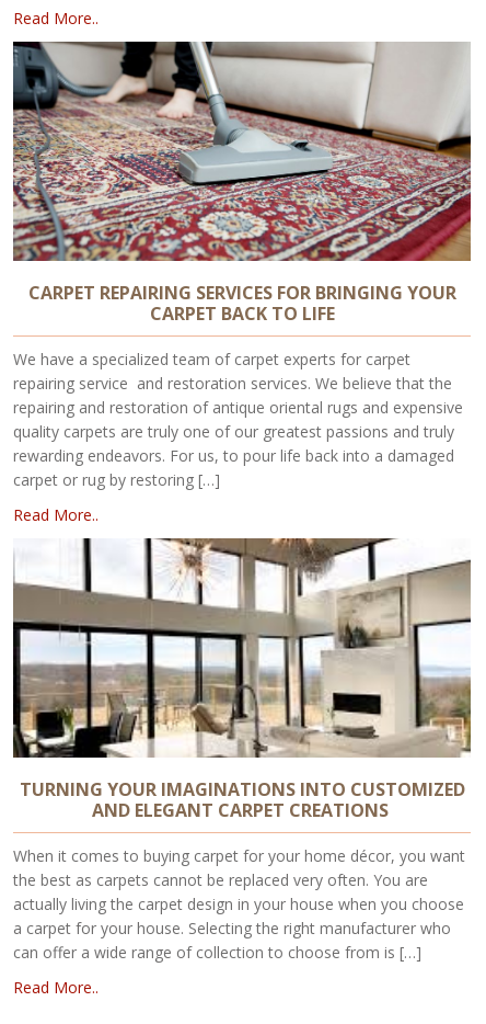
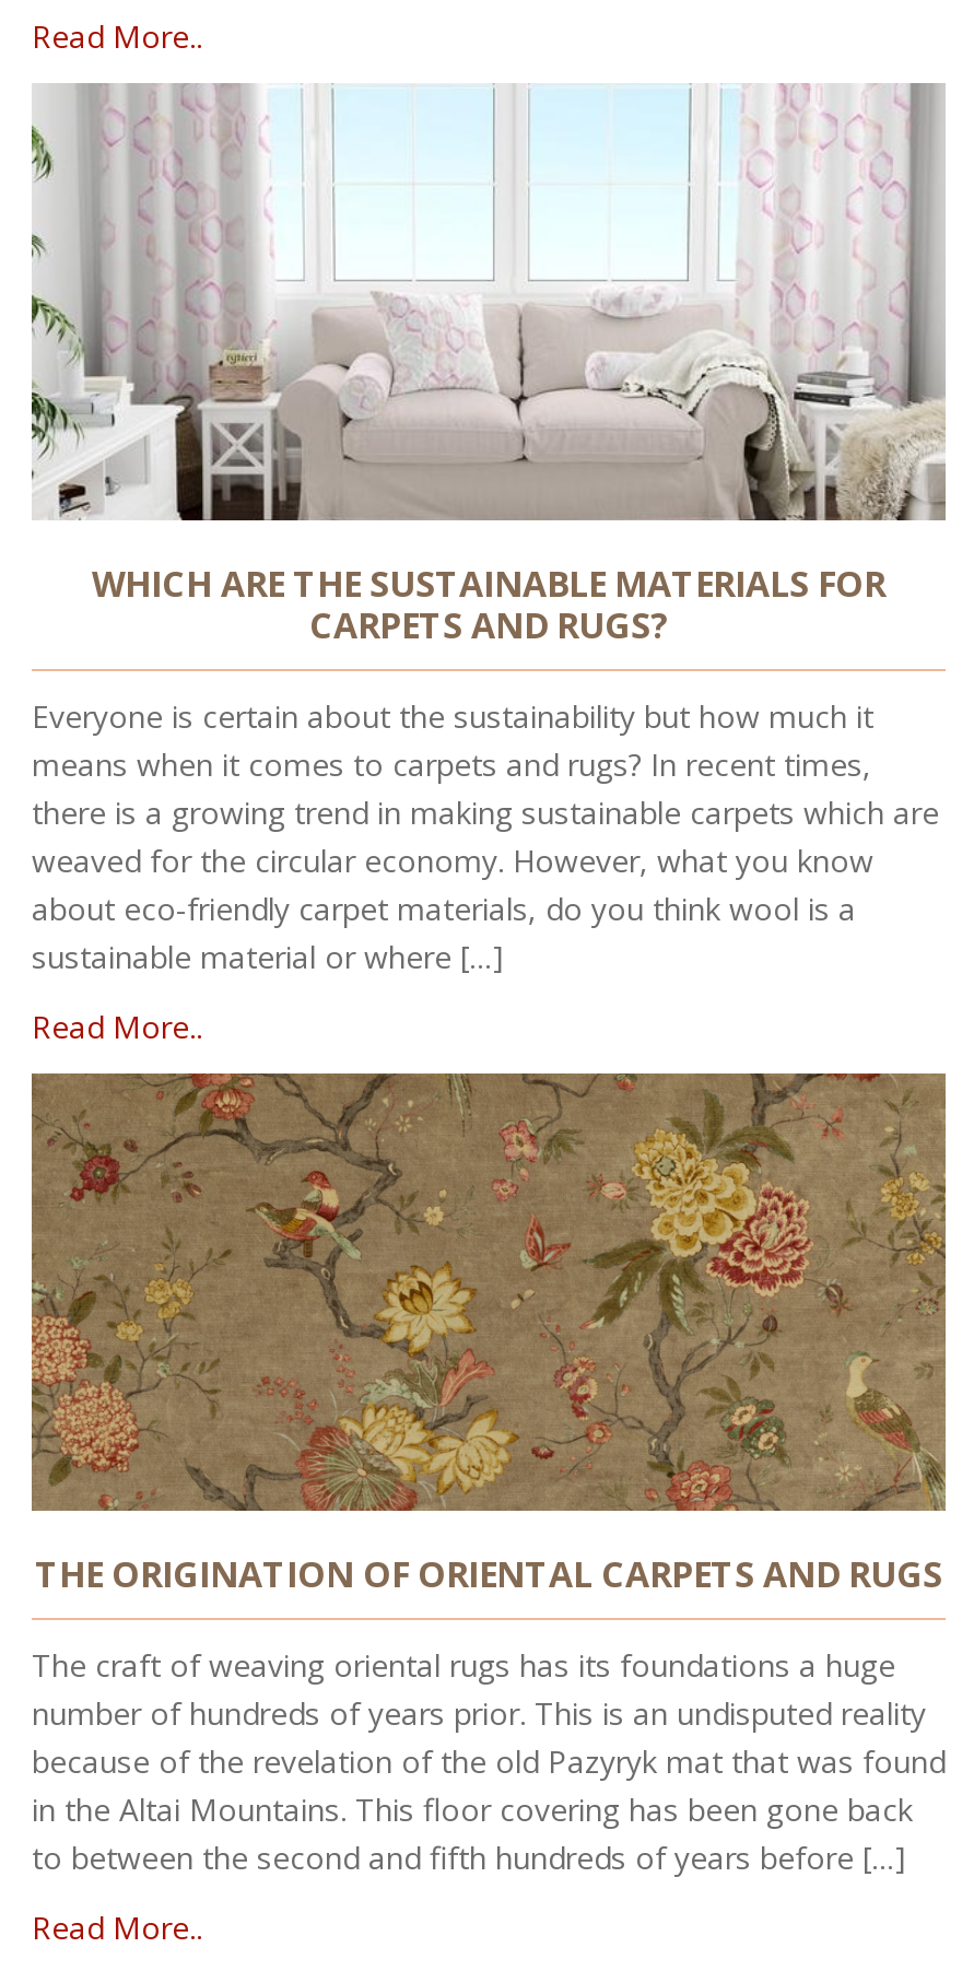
[12,41,472,326] [image] | CARPET REPAIRING SERVICES FOR BRINGING YOUR | CARPET BACK TO LIFE -> [30,83,946,650] [image] | WHICH ARE THE SUSTAINABLE MATERIALS FOR | CARPETS AND RUGS?
[13,349,463,490] We have a specialized team of carpet experts for carpet | repairing service and restoration services. We believe that the | repairing and restoration of antique oriental rugs and expensive | quality carpets are truly one of our greatest passions and truly | rewarding endeavors. For us, to pour life back into a damaged | carpet or rug by restoring […] -> [32,696,939,978] Everyone is certain about the sustainability but how much it | means when it comes to carpets and rugs? In recent times, | there is a growing trend in making sustainable carpets which are | weaved for the circular economy. However, what you know | about eco-friendly carpet materials, do you think wool is a | sustainable material or where […]
[12,537,471,823] [image] | TURNING YOUR IMAGINATIONS INTO CUSTOMIZED | AND ELEGANT CARPET CREATIONS -> [30,1071,948,1599] [image] | THE ORIGINATION OF ORIENTAL CARPETS AND RUGS
[13,846,465,963] When it comes to buying carpet for your home décor, you want | the best as carpets cannot be replaced very often. You are | actually living the carpet design in your house when you choose | a carpet for your house. Selecting the right manufacturer who | can offer a wide range of collection to choose from is […] -> [32,1645,946,1879] The craft of weaving oriental rugs has its foundations a huge | number of hundreds of years prior. This is an undisputed reality | because of the revelation of the old Pazyryk mat that was found | in the Altai Mountains. This floor covering has been gone back | to between the second and fifth hundreds of years before […]

